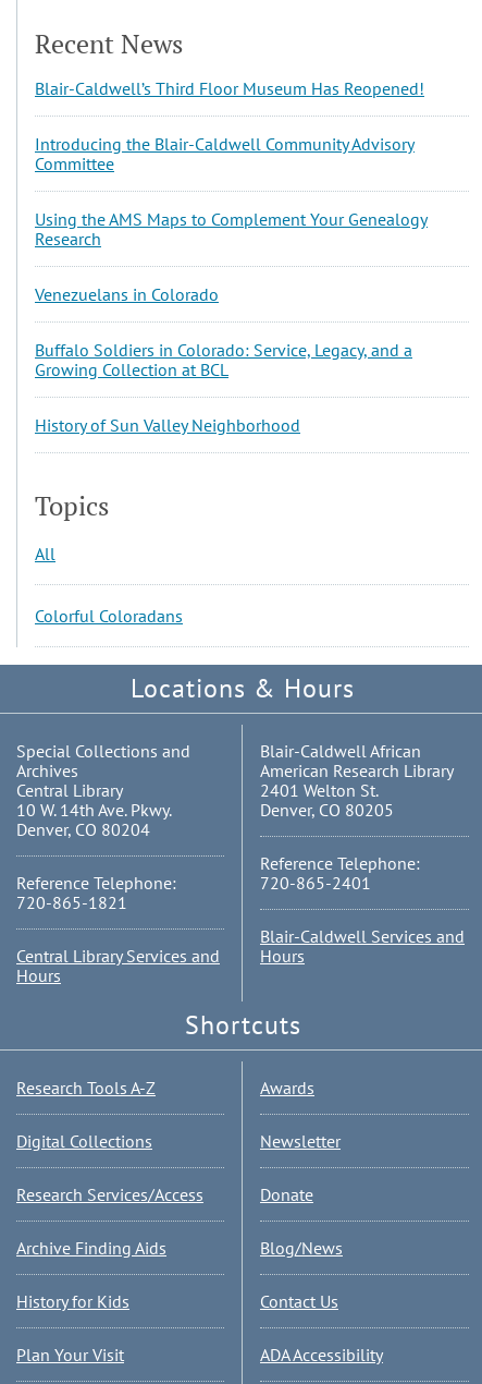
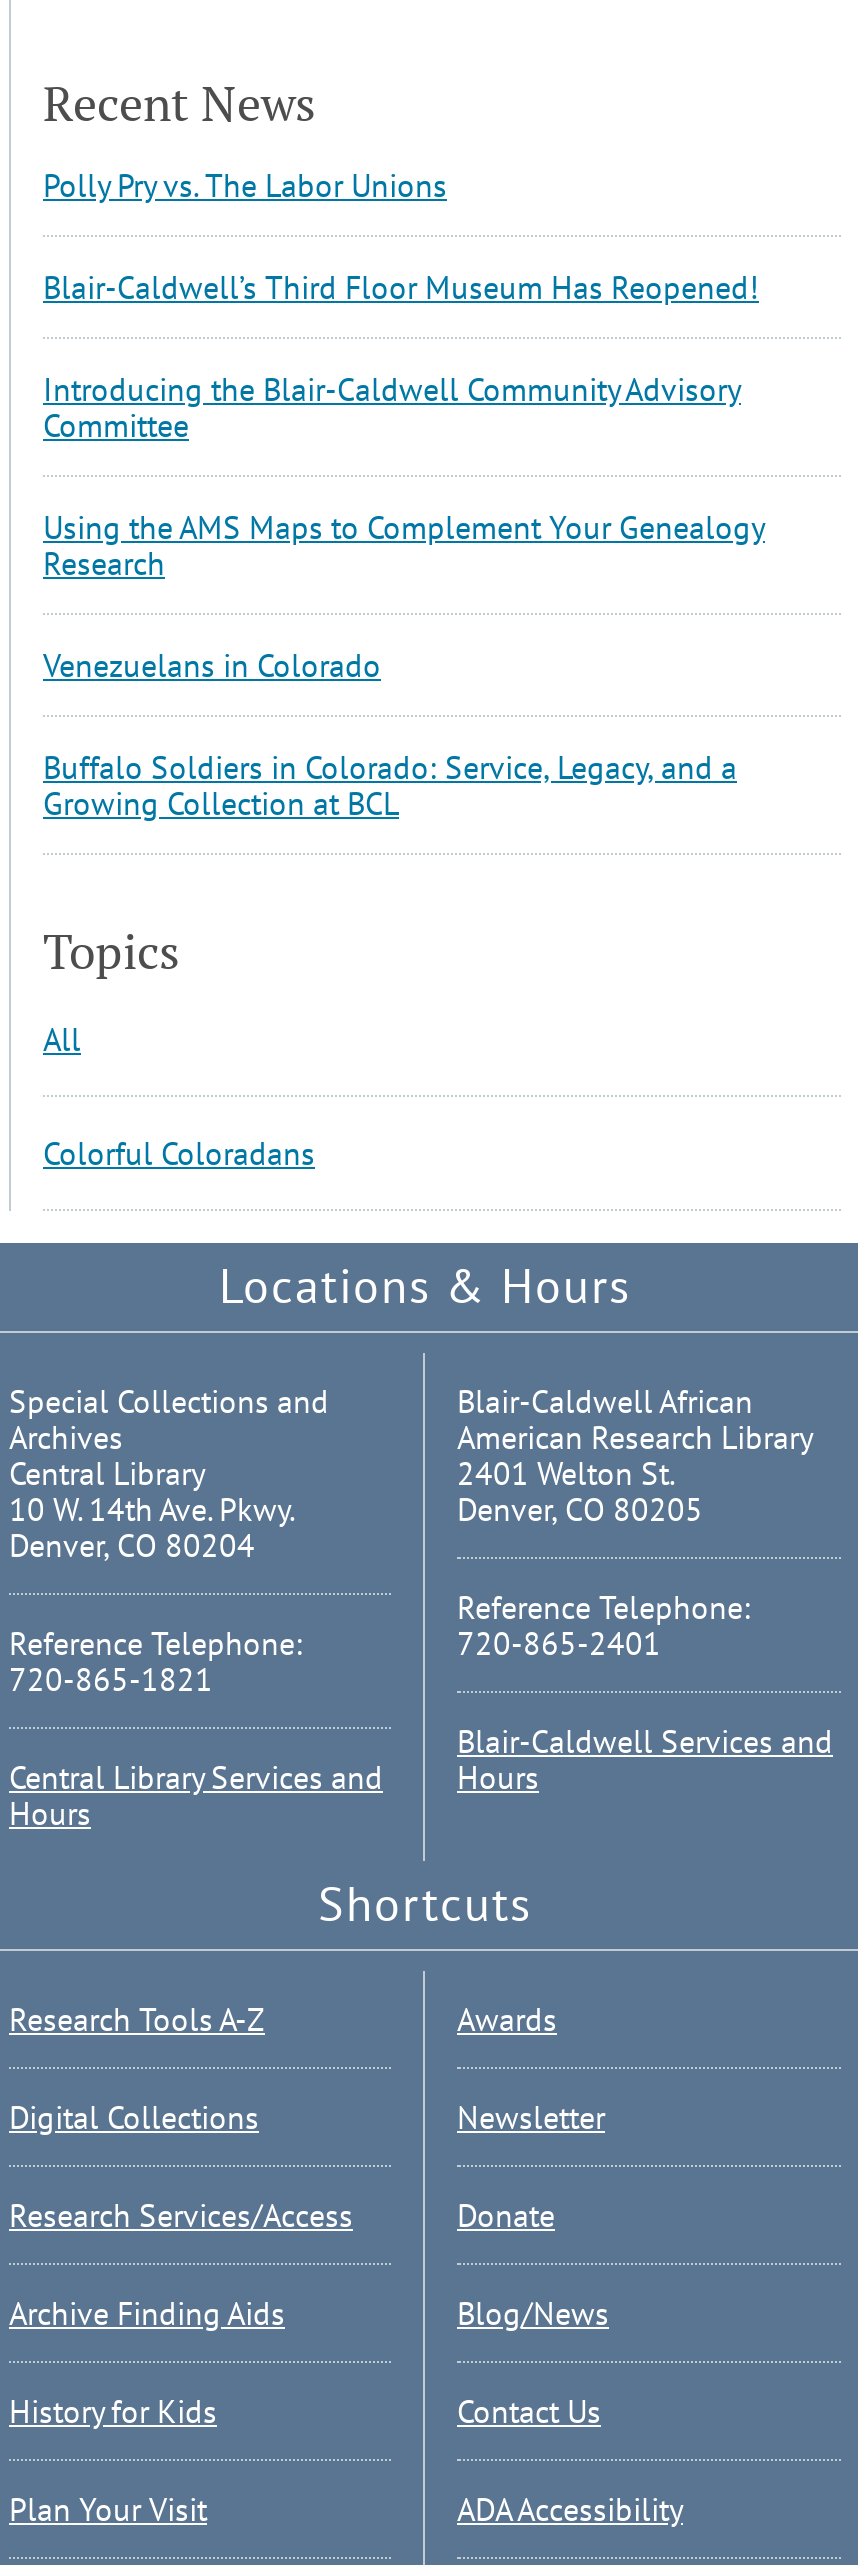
none -> [43,165,447,205] Polly Pry vs. The Labor Unions
moved [35,77,428,380] -> [43,267,765,823]: Blair-Caldwell’s Third Floor Museum Has Reopened! | Introducing the Blair-Caldwell Community Advisory | Committee | Using the AMS Maps to Complement Your Genealogy | Research | Venezuelans in Colorado | Buffalo Soldiers in Colorado: Service, Legacy, and a | Growing Collection at BCL
[35,414,300,436] History of Sun Valley Neighborhood -> none

